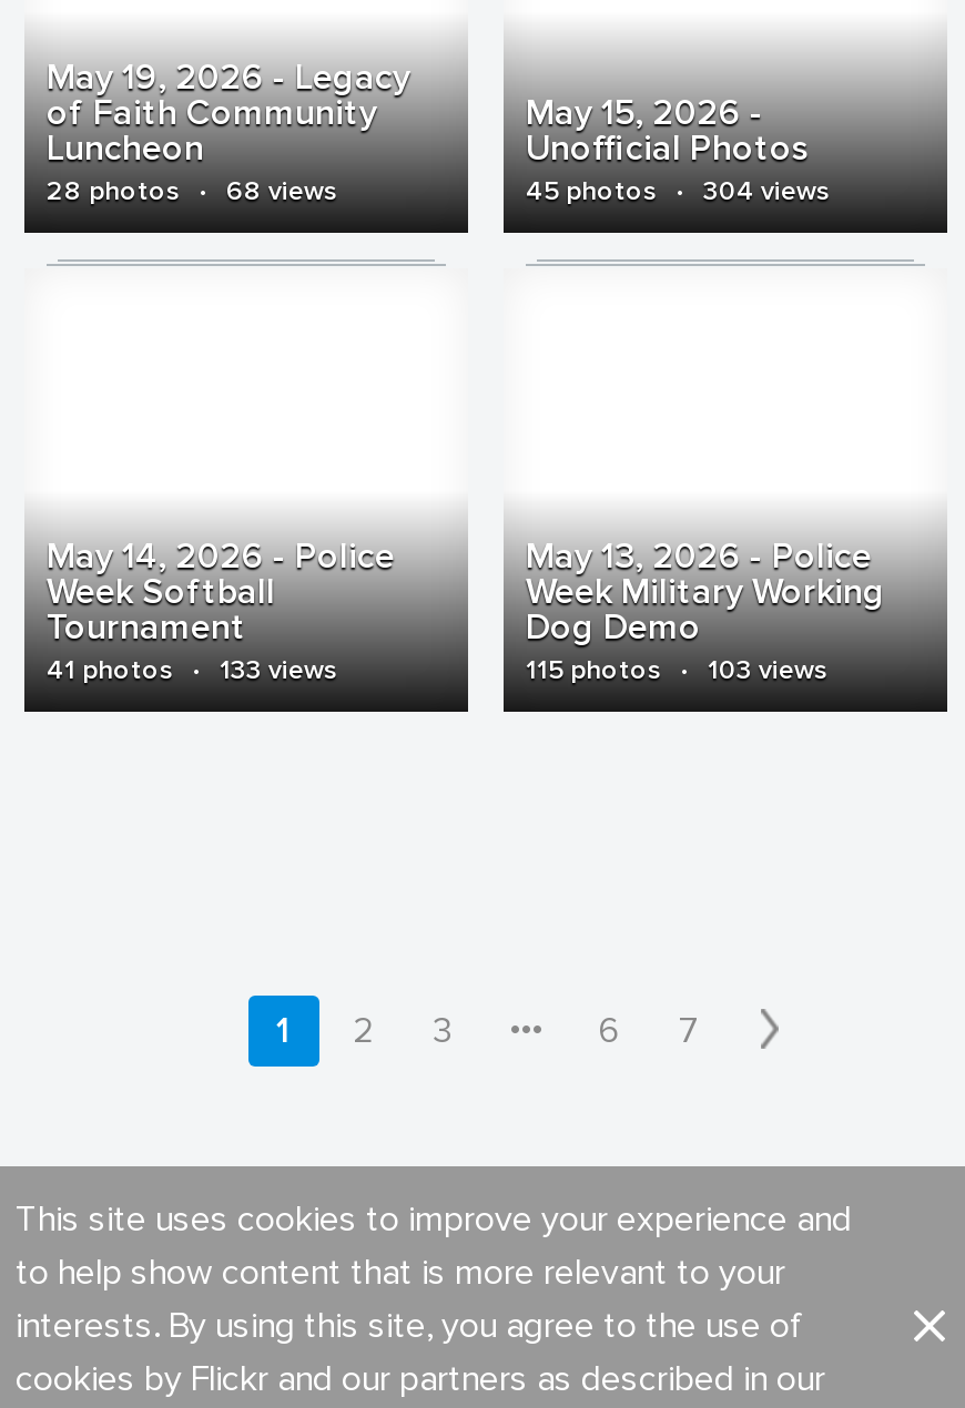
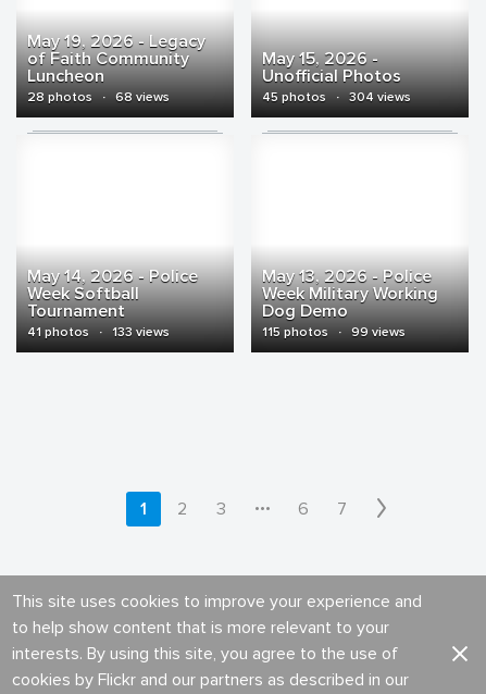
[526,654,827,687] 115 photos · 103 views -> [262,324,406,340] 115 photos · 99 views

